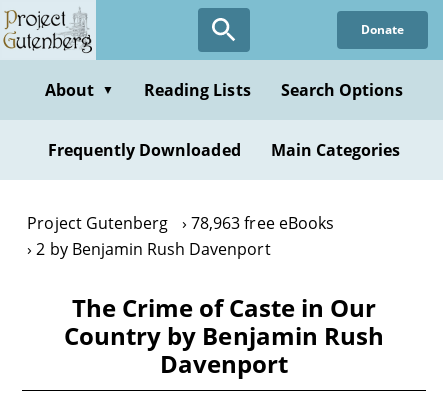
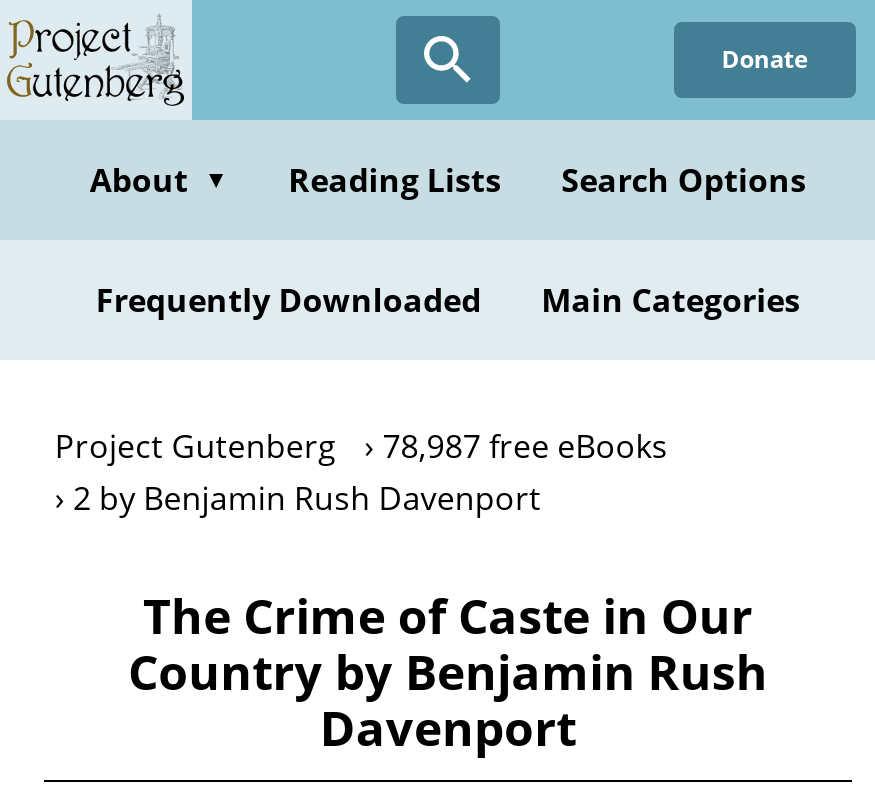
[27,212,334,234] Project Gutenberg 78,963 free eBooks -> [55,424,668,468] Project Gutenberg 78,987 free eBooks

